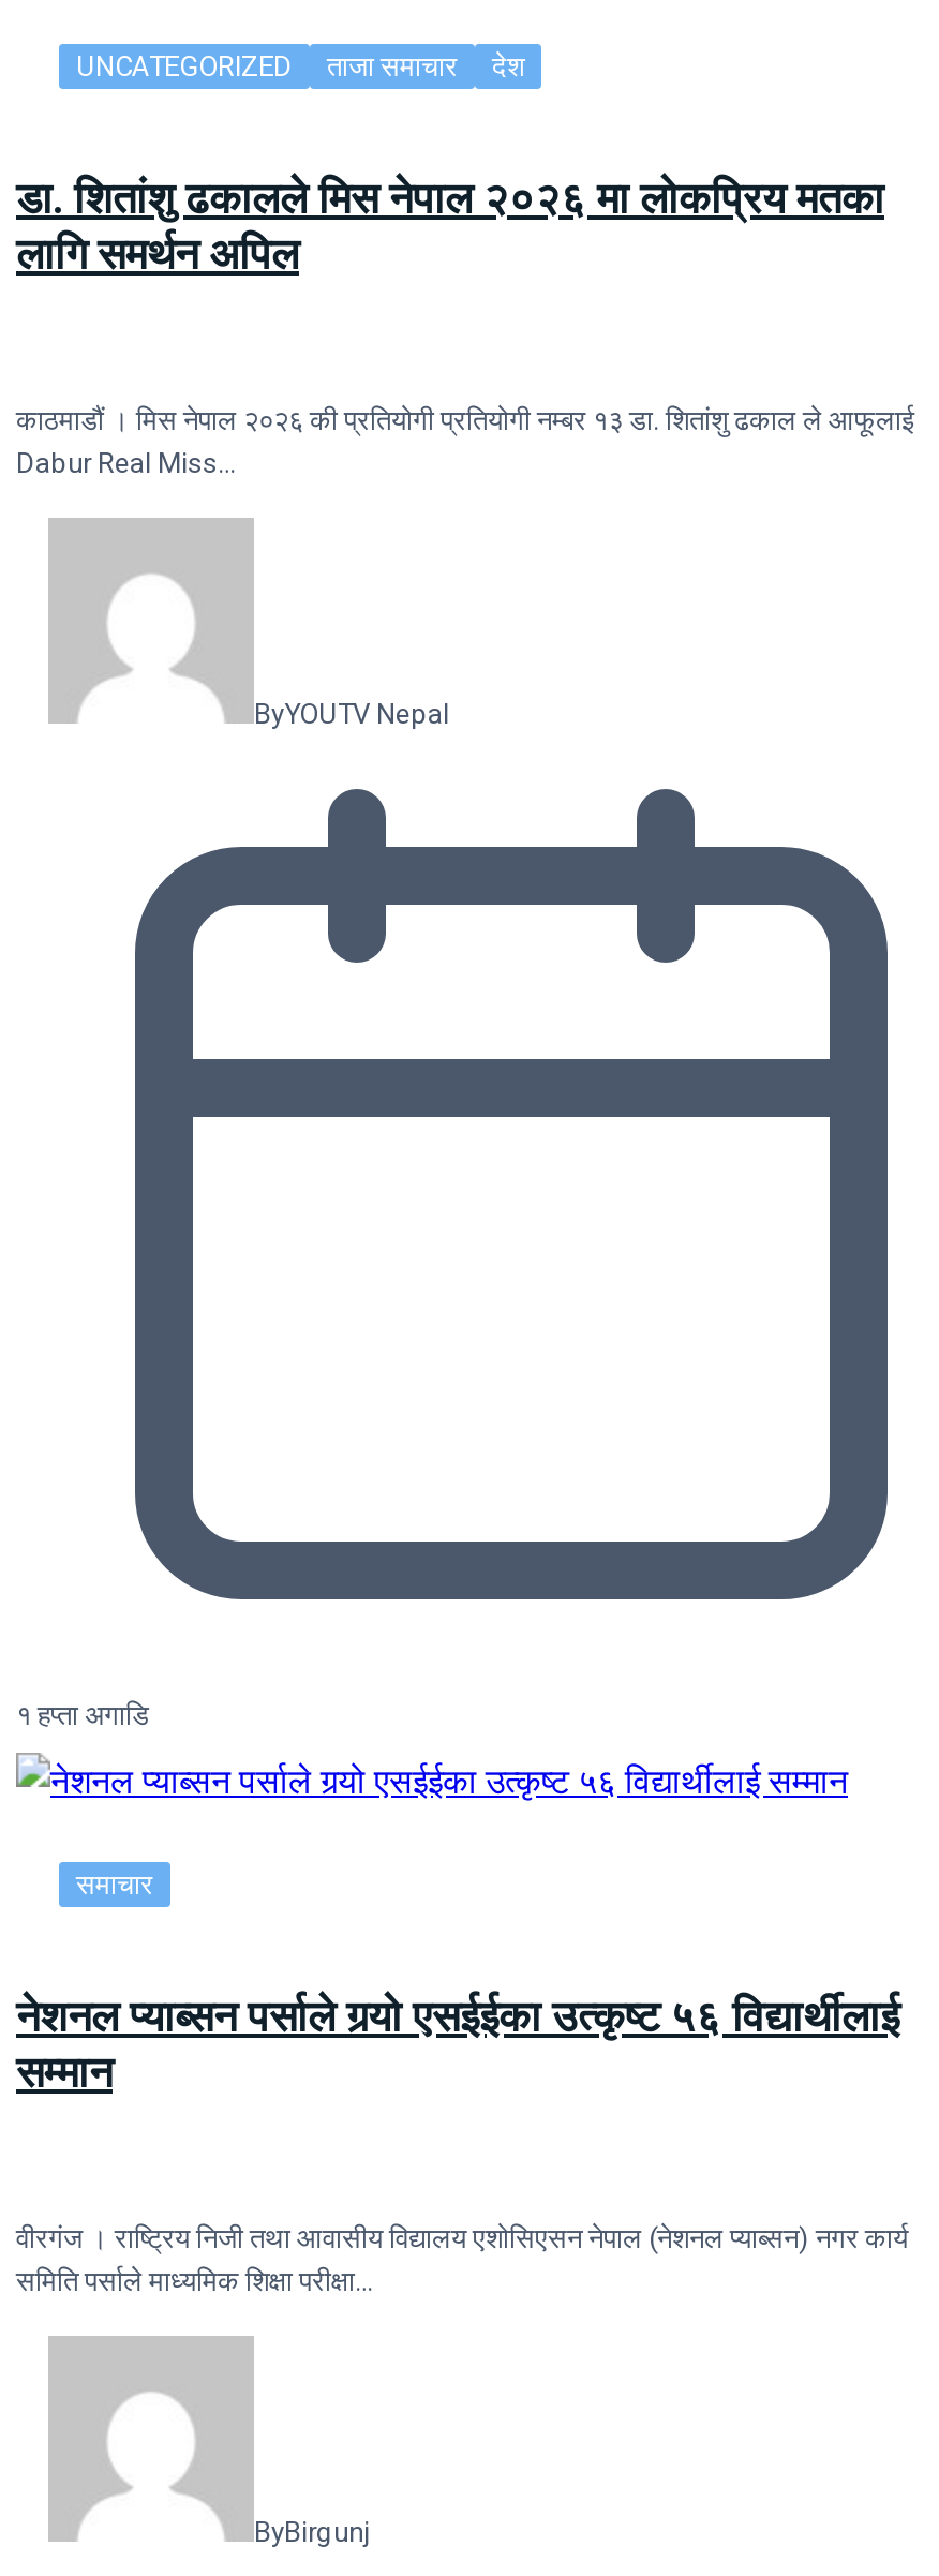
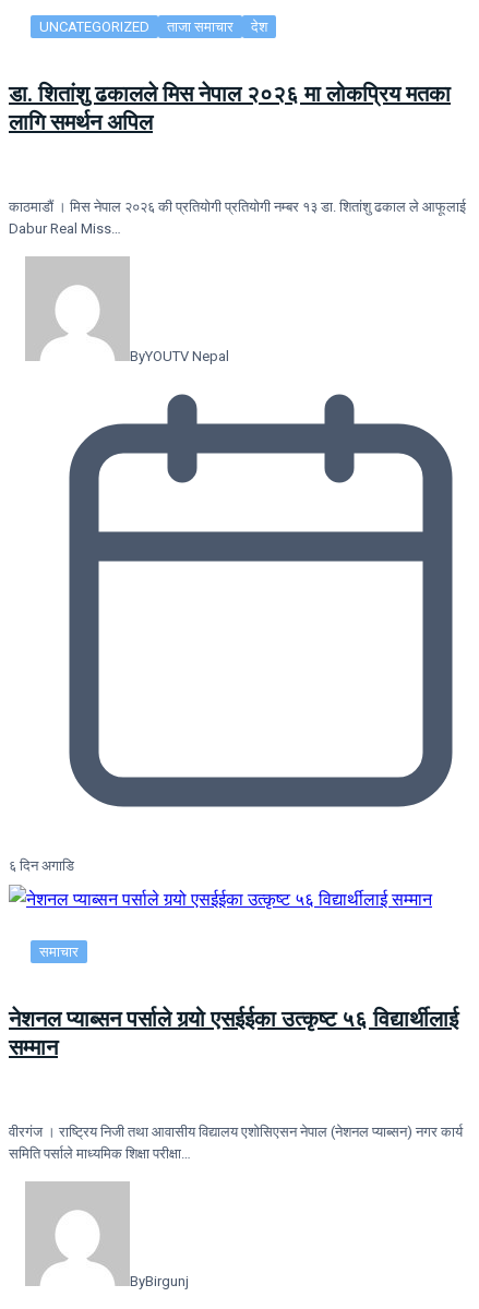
[16,1699,149,1731] १ हप्ता अगाडि -> [9,857,74,874] ६ दिन अगाडि

